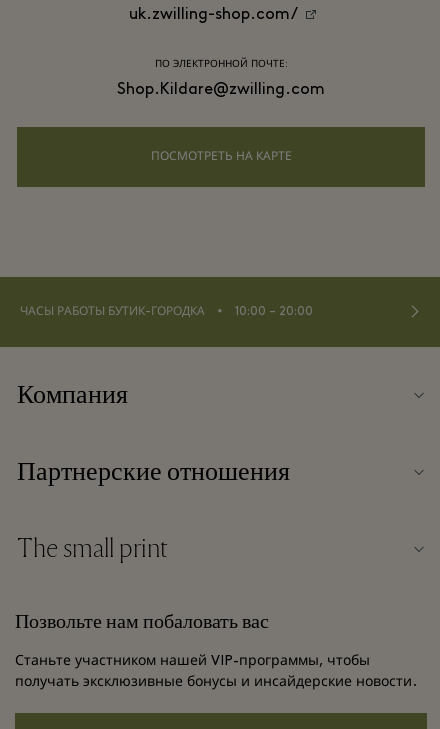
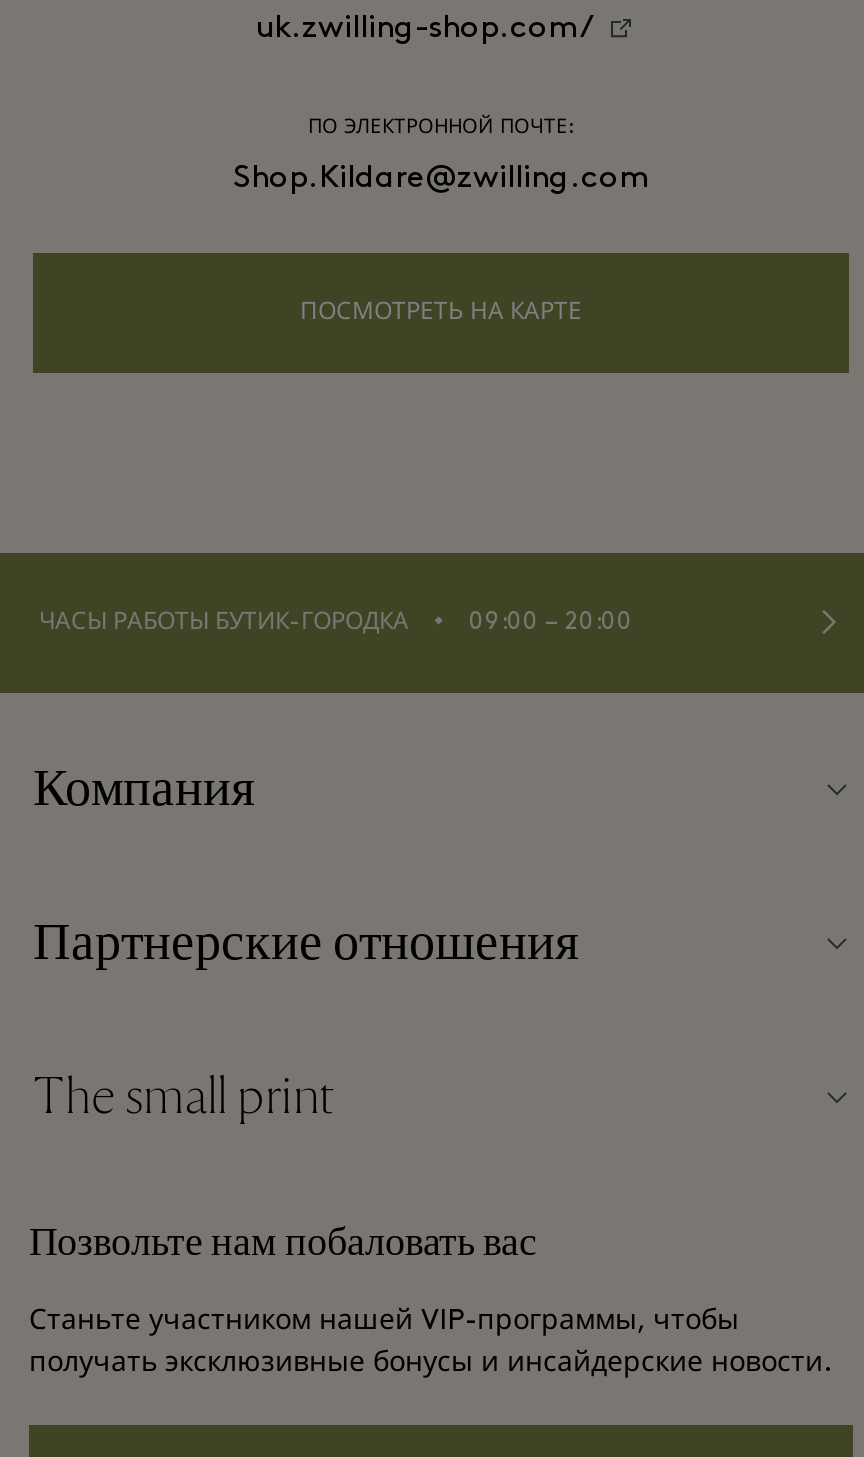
[235,306,313,318] 10:00 – 20:00 -> [469,611,633,635] 09:00 – 20:00

